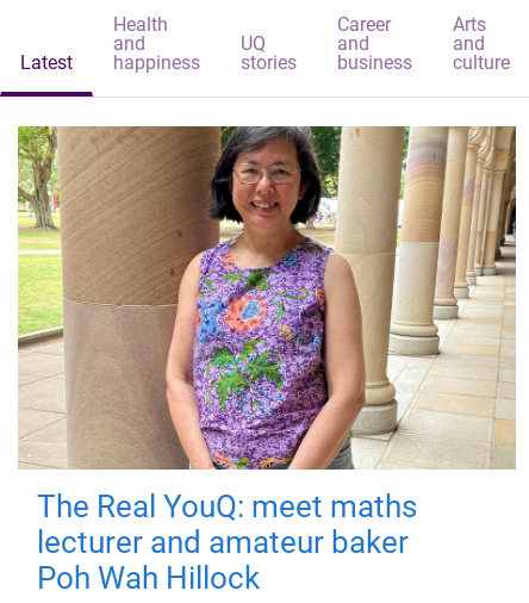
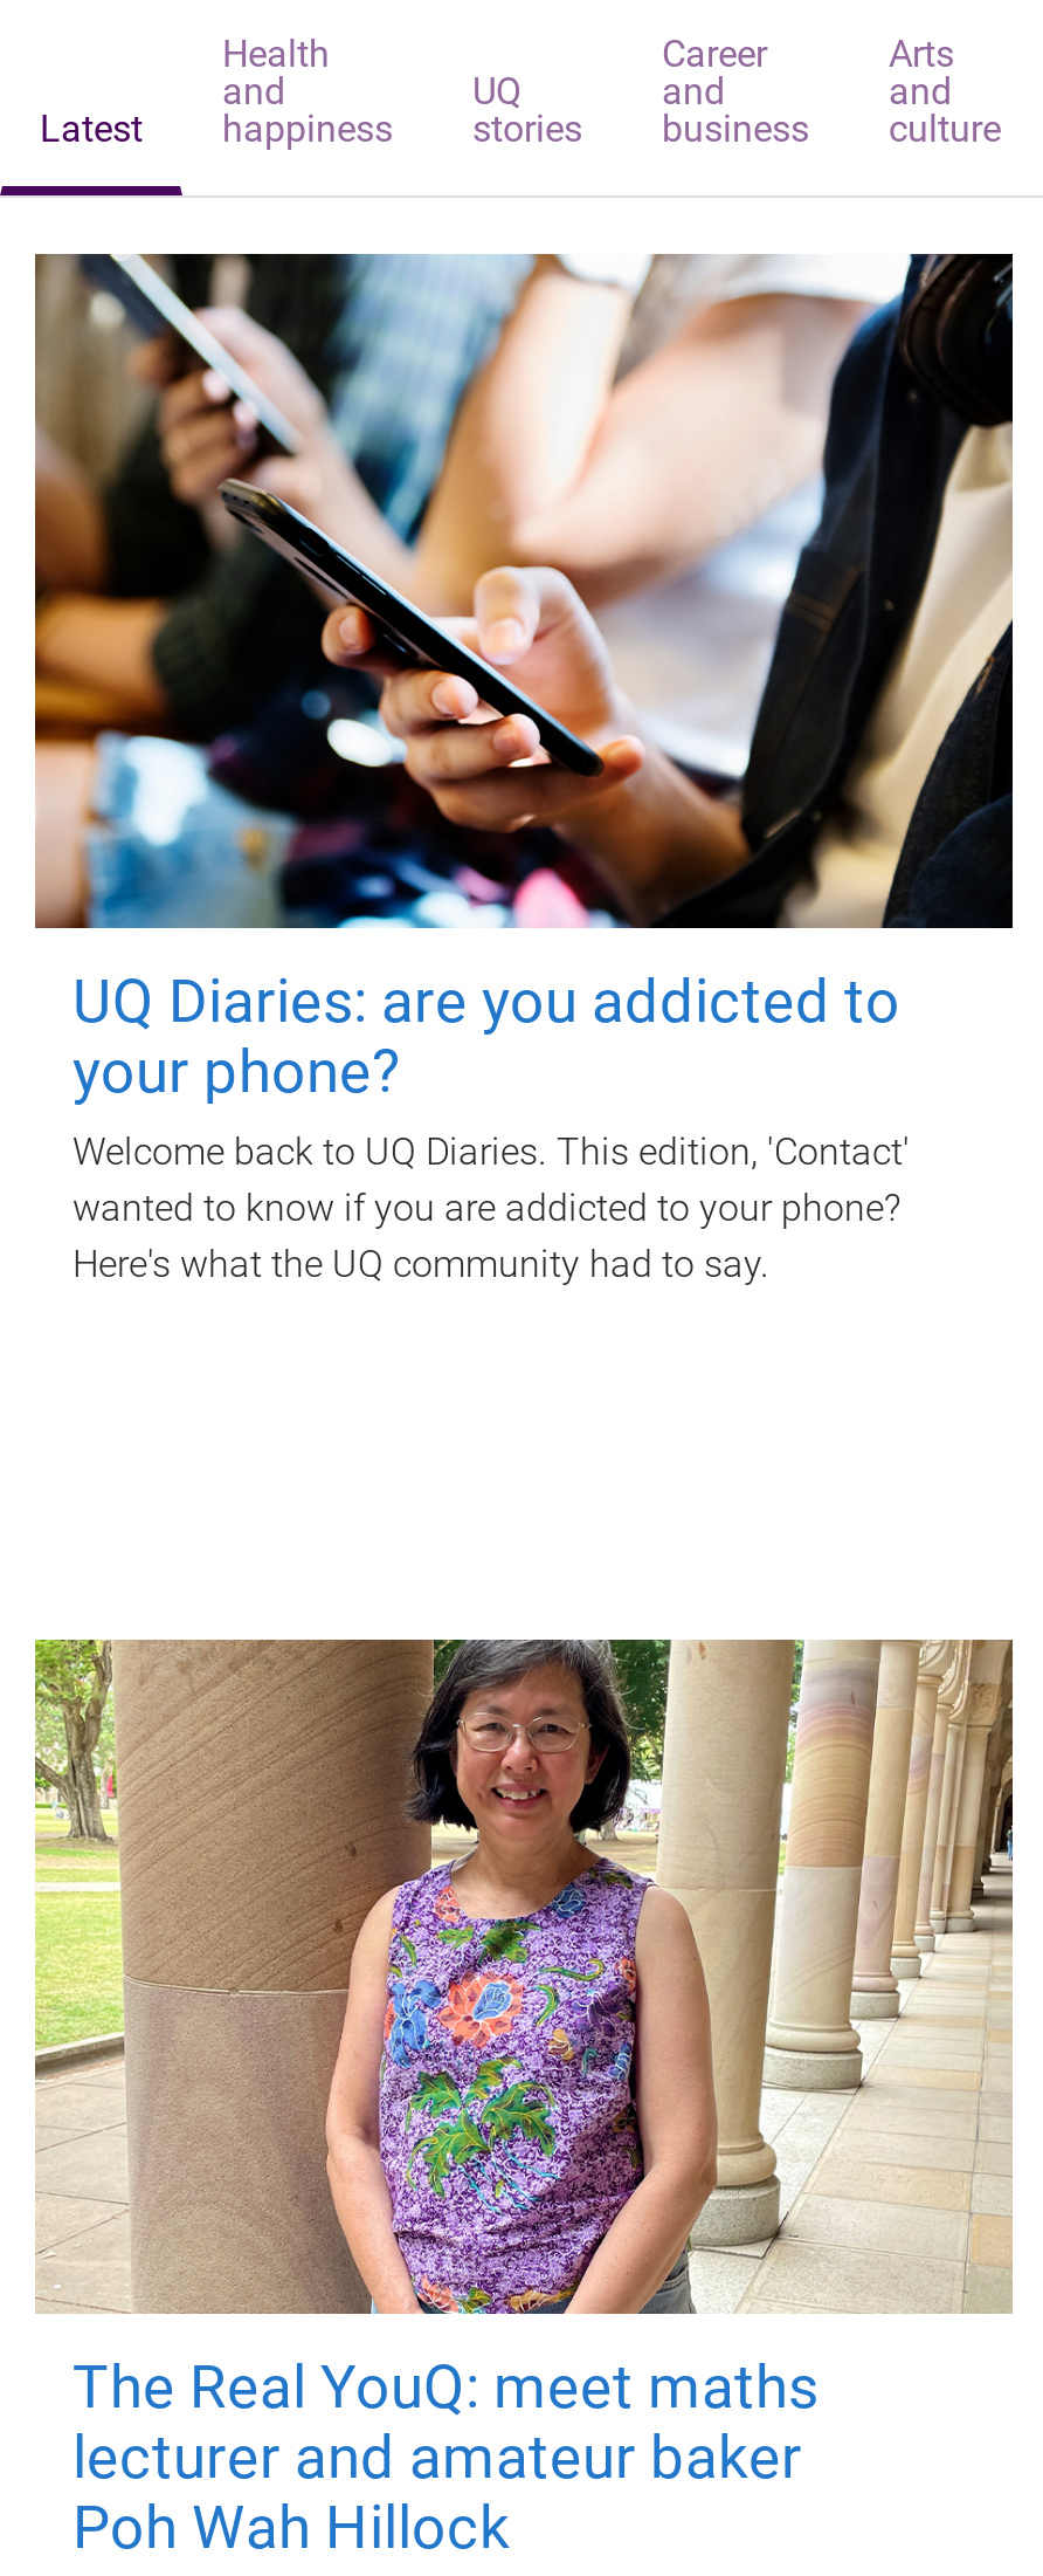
none -> [33,252,1015,1286] [image] | UQ Diaries: are you addicted to | your phone? | Welcome back to UQ Diaries. This edition, 'Contact' | wanted to know if you are addicted to your phone? | Here's what the UQ community had to say.

